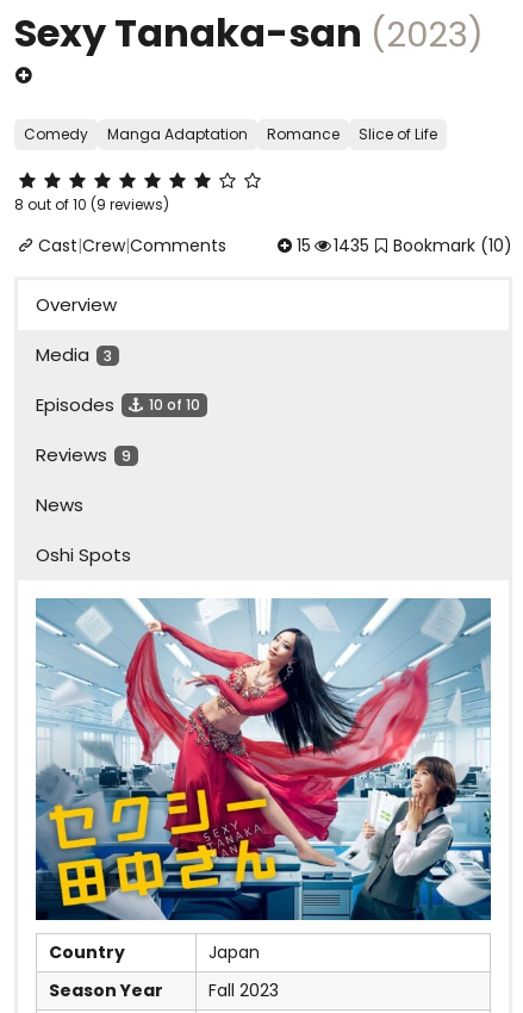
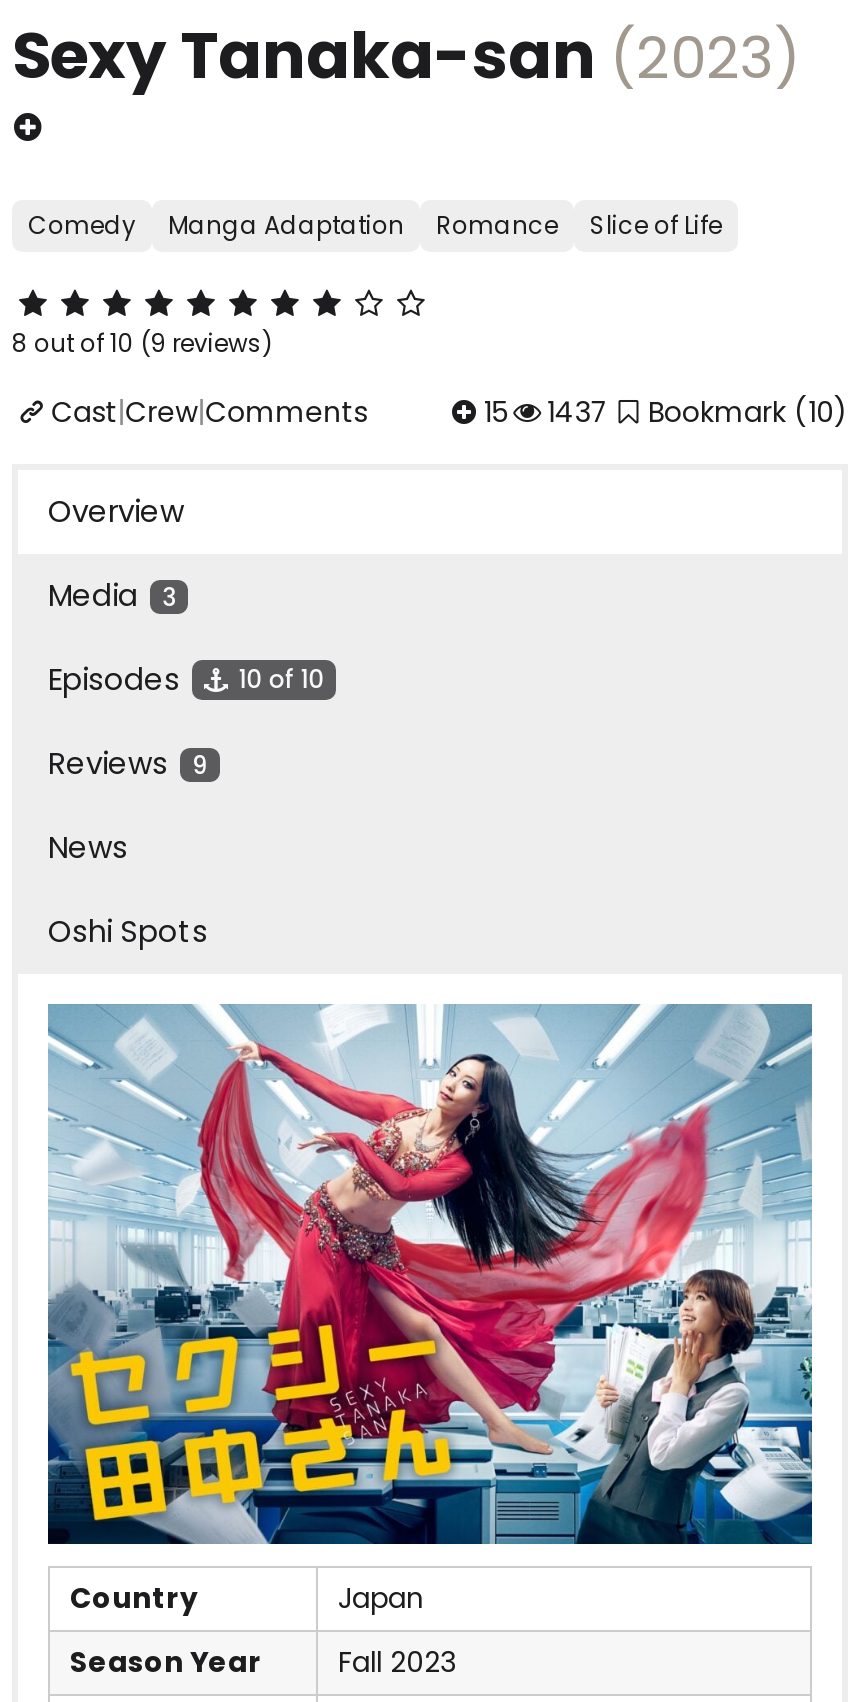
[296,234,512,258] 15 1435 Bookmark (10) -> [484,392,848,432] 15 1437 Bookmark (10)

